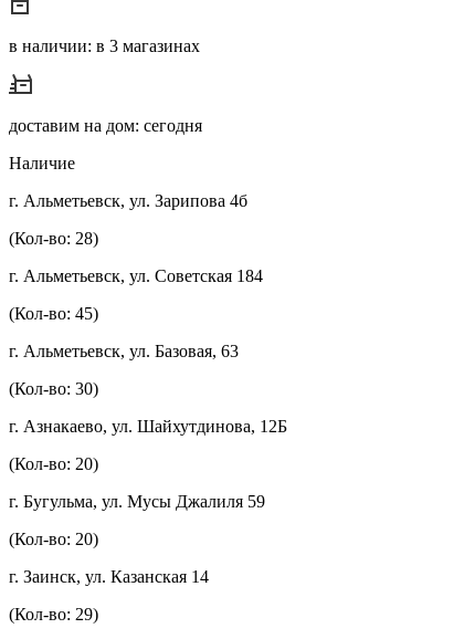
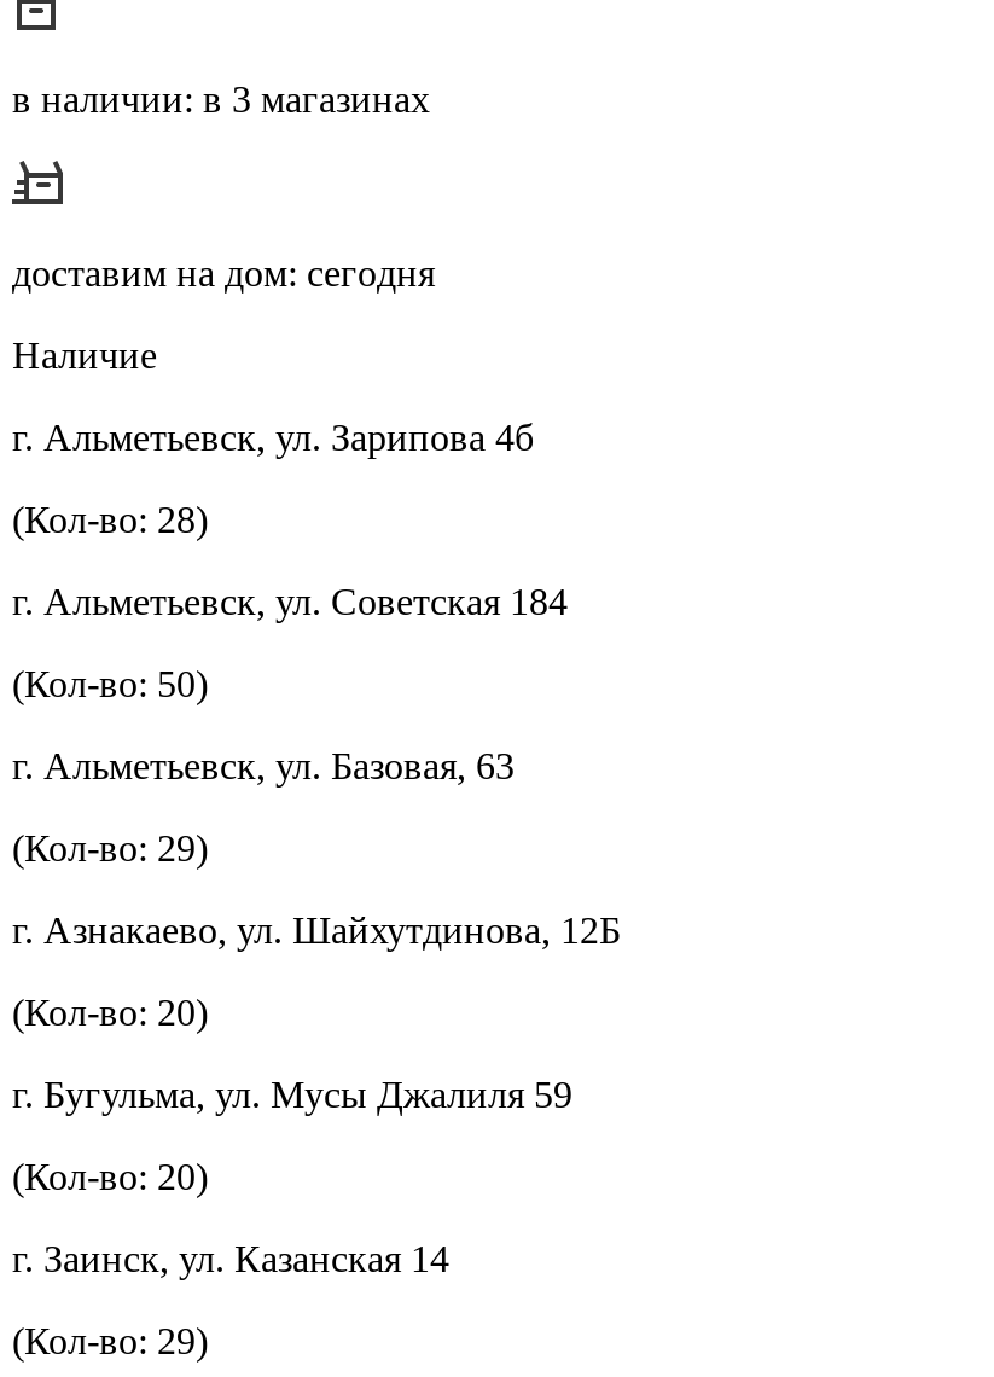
[9,304,98,323] (Кол-во: 45) -> [12,664,208,705] (Кол-во: 50)
[9,380,98,398] (Кол-во: 30) -> [12,828,208,869] (Кол-во: 29)

